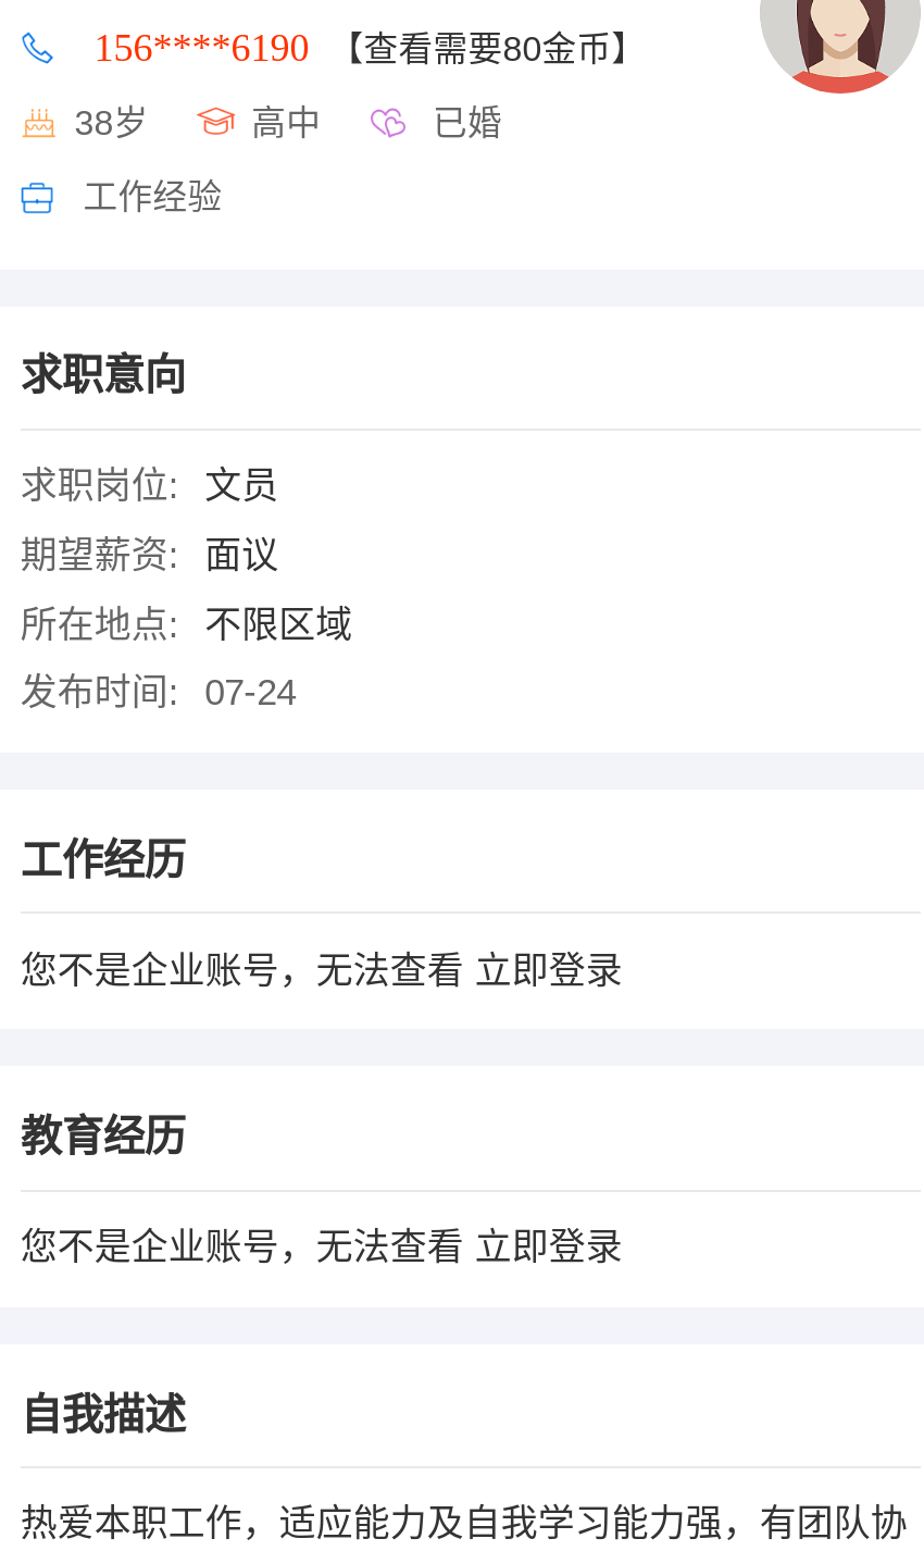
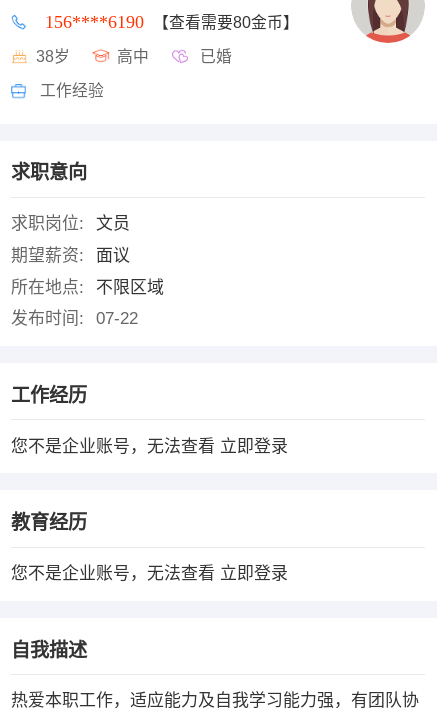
[20,673,296,714] 发布时间: 07-24 -> [11,309,138,328] 发布时间: 07-22

